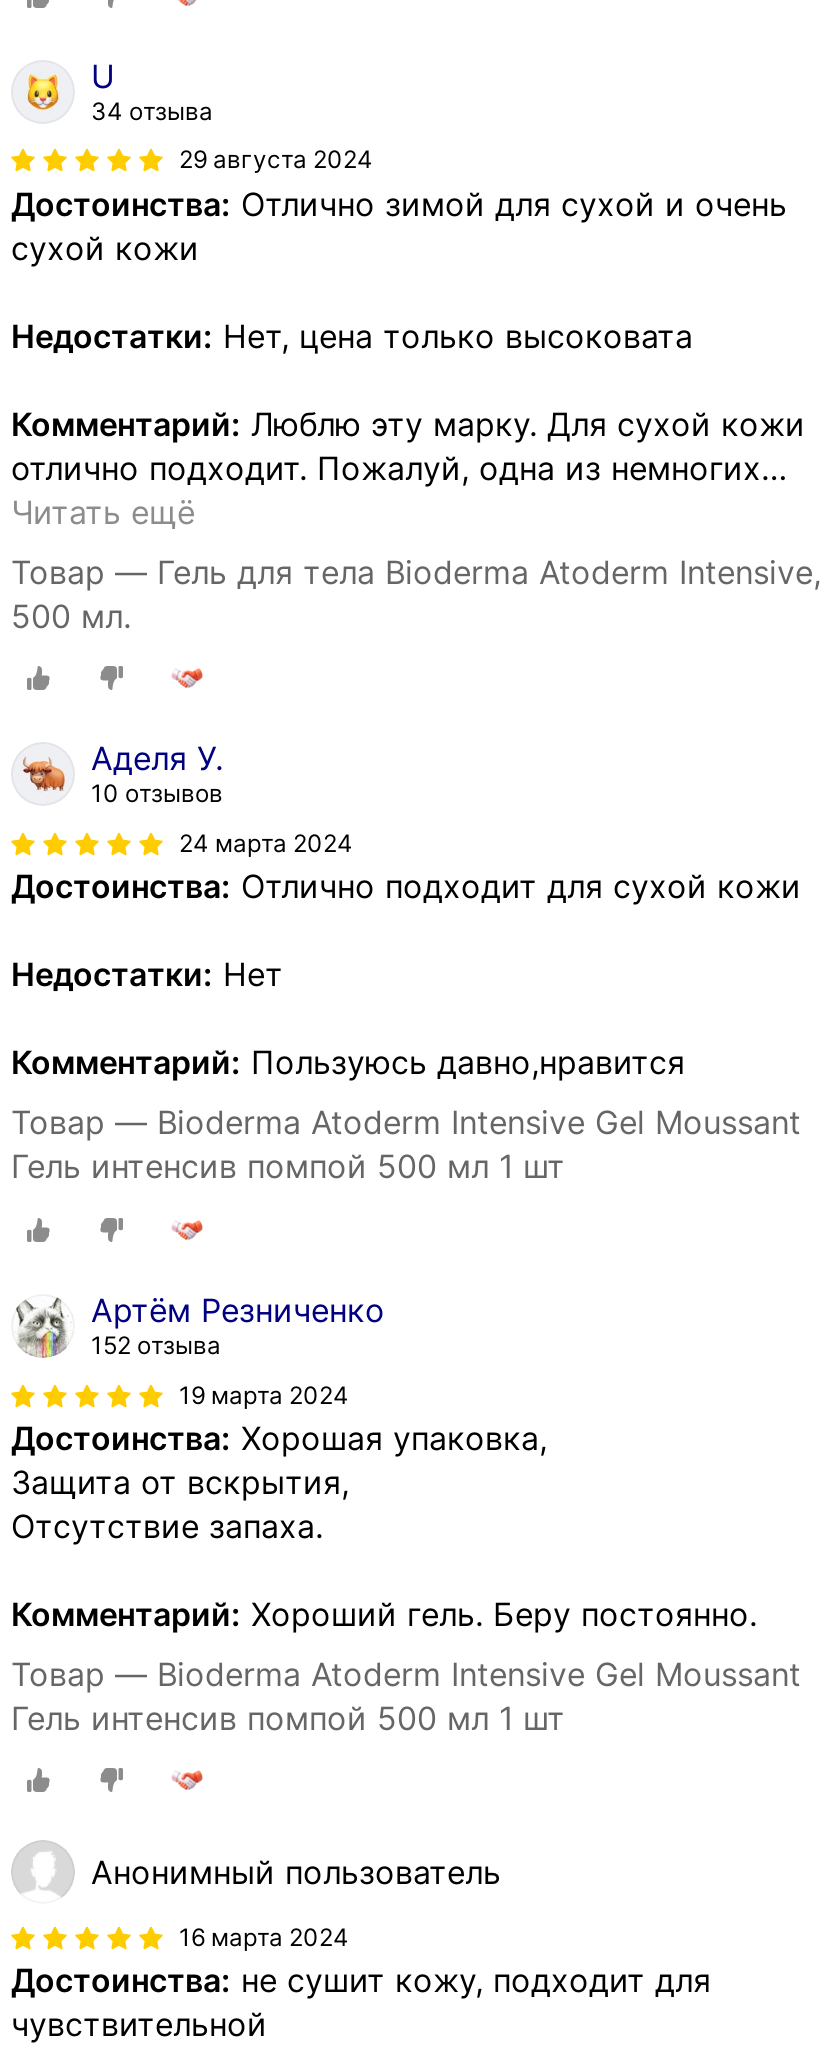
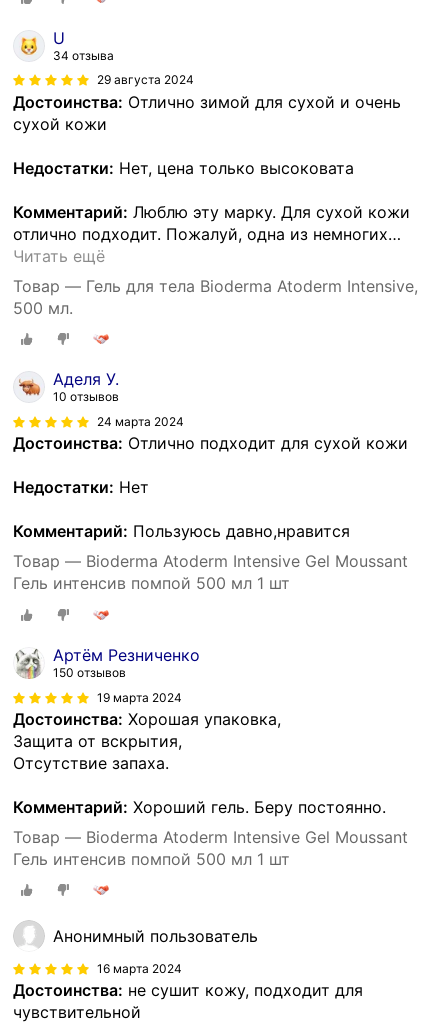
[91,1330,221,1360] 152 отзыва -> [53,665,126,680] 150 отзывов

